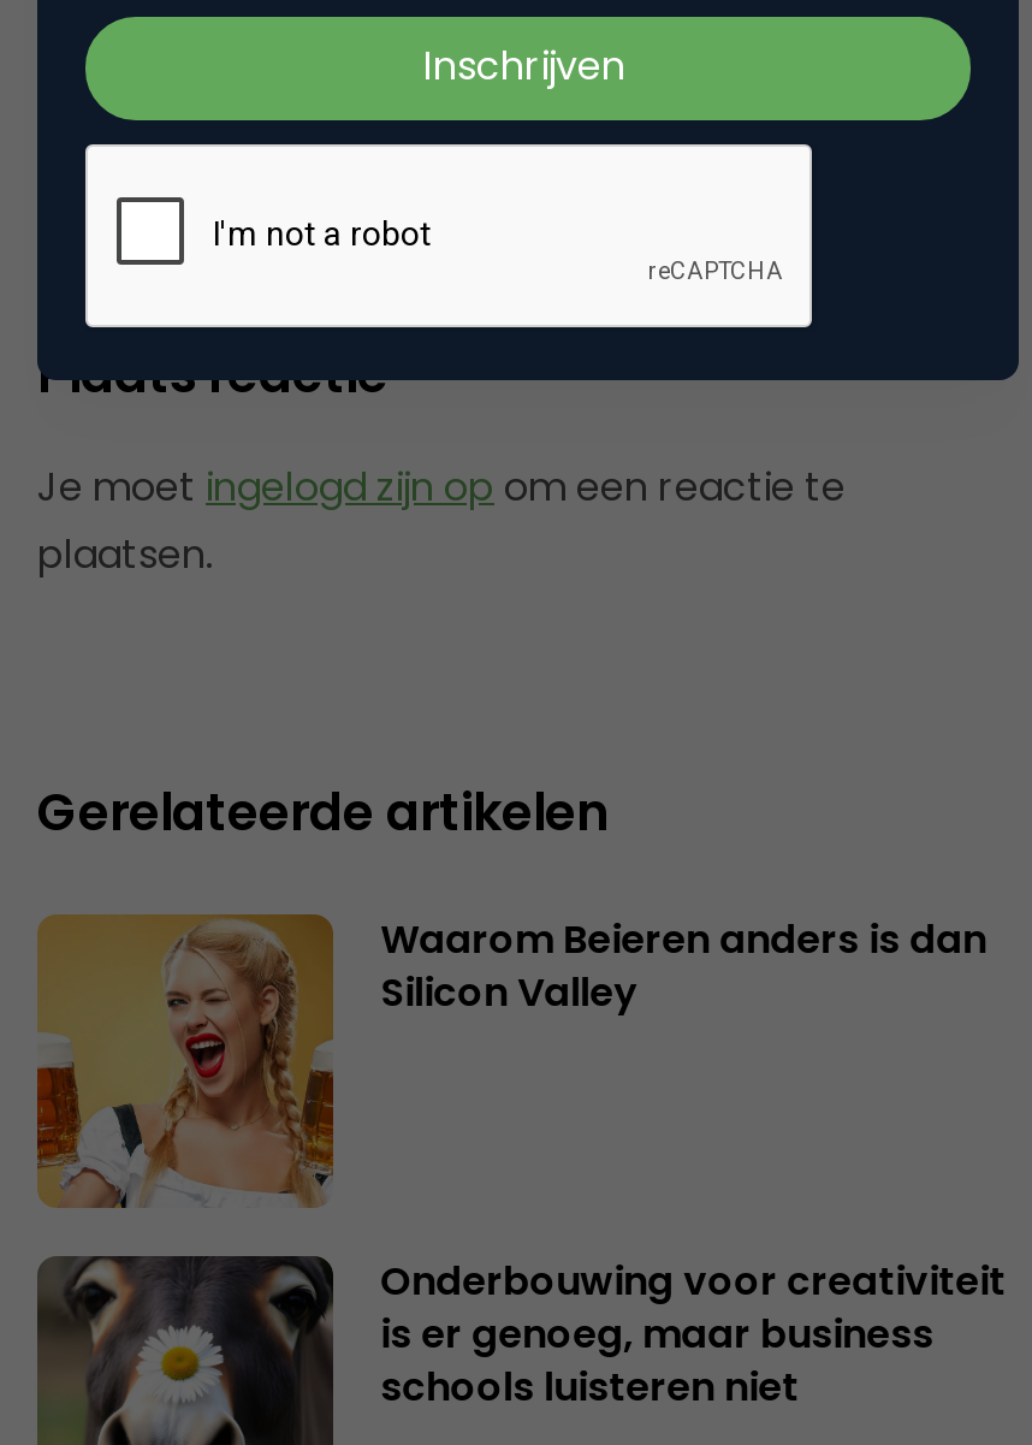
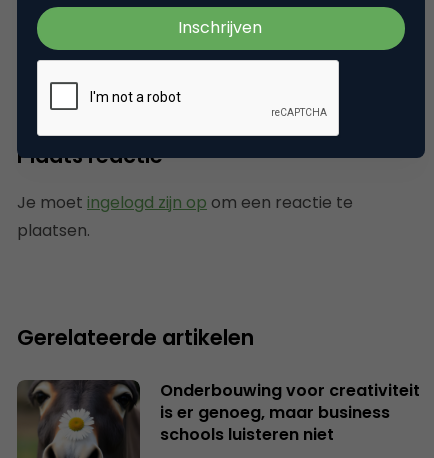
[40,911,987,1208] [image] | Waarom Beieren anders is dan | Silicon Valley -> none

